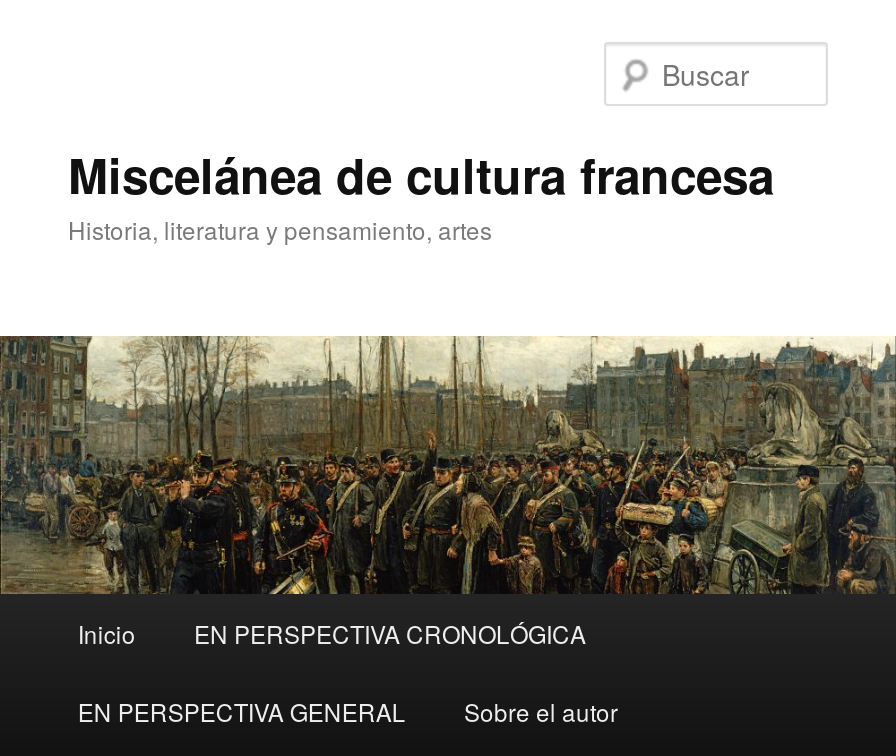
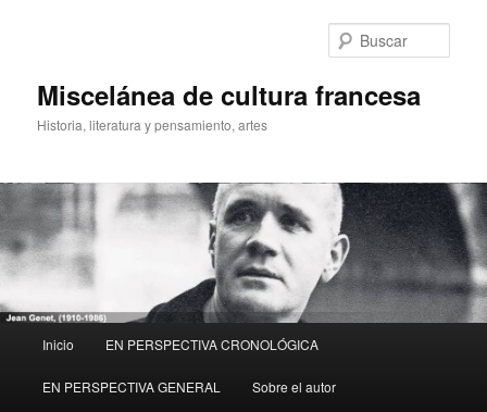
[6,334,890,596] [image] -> [3,182,484,324] [image]

